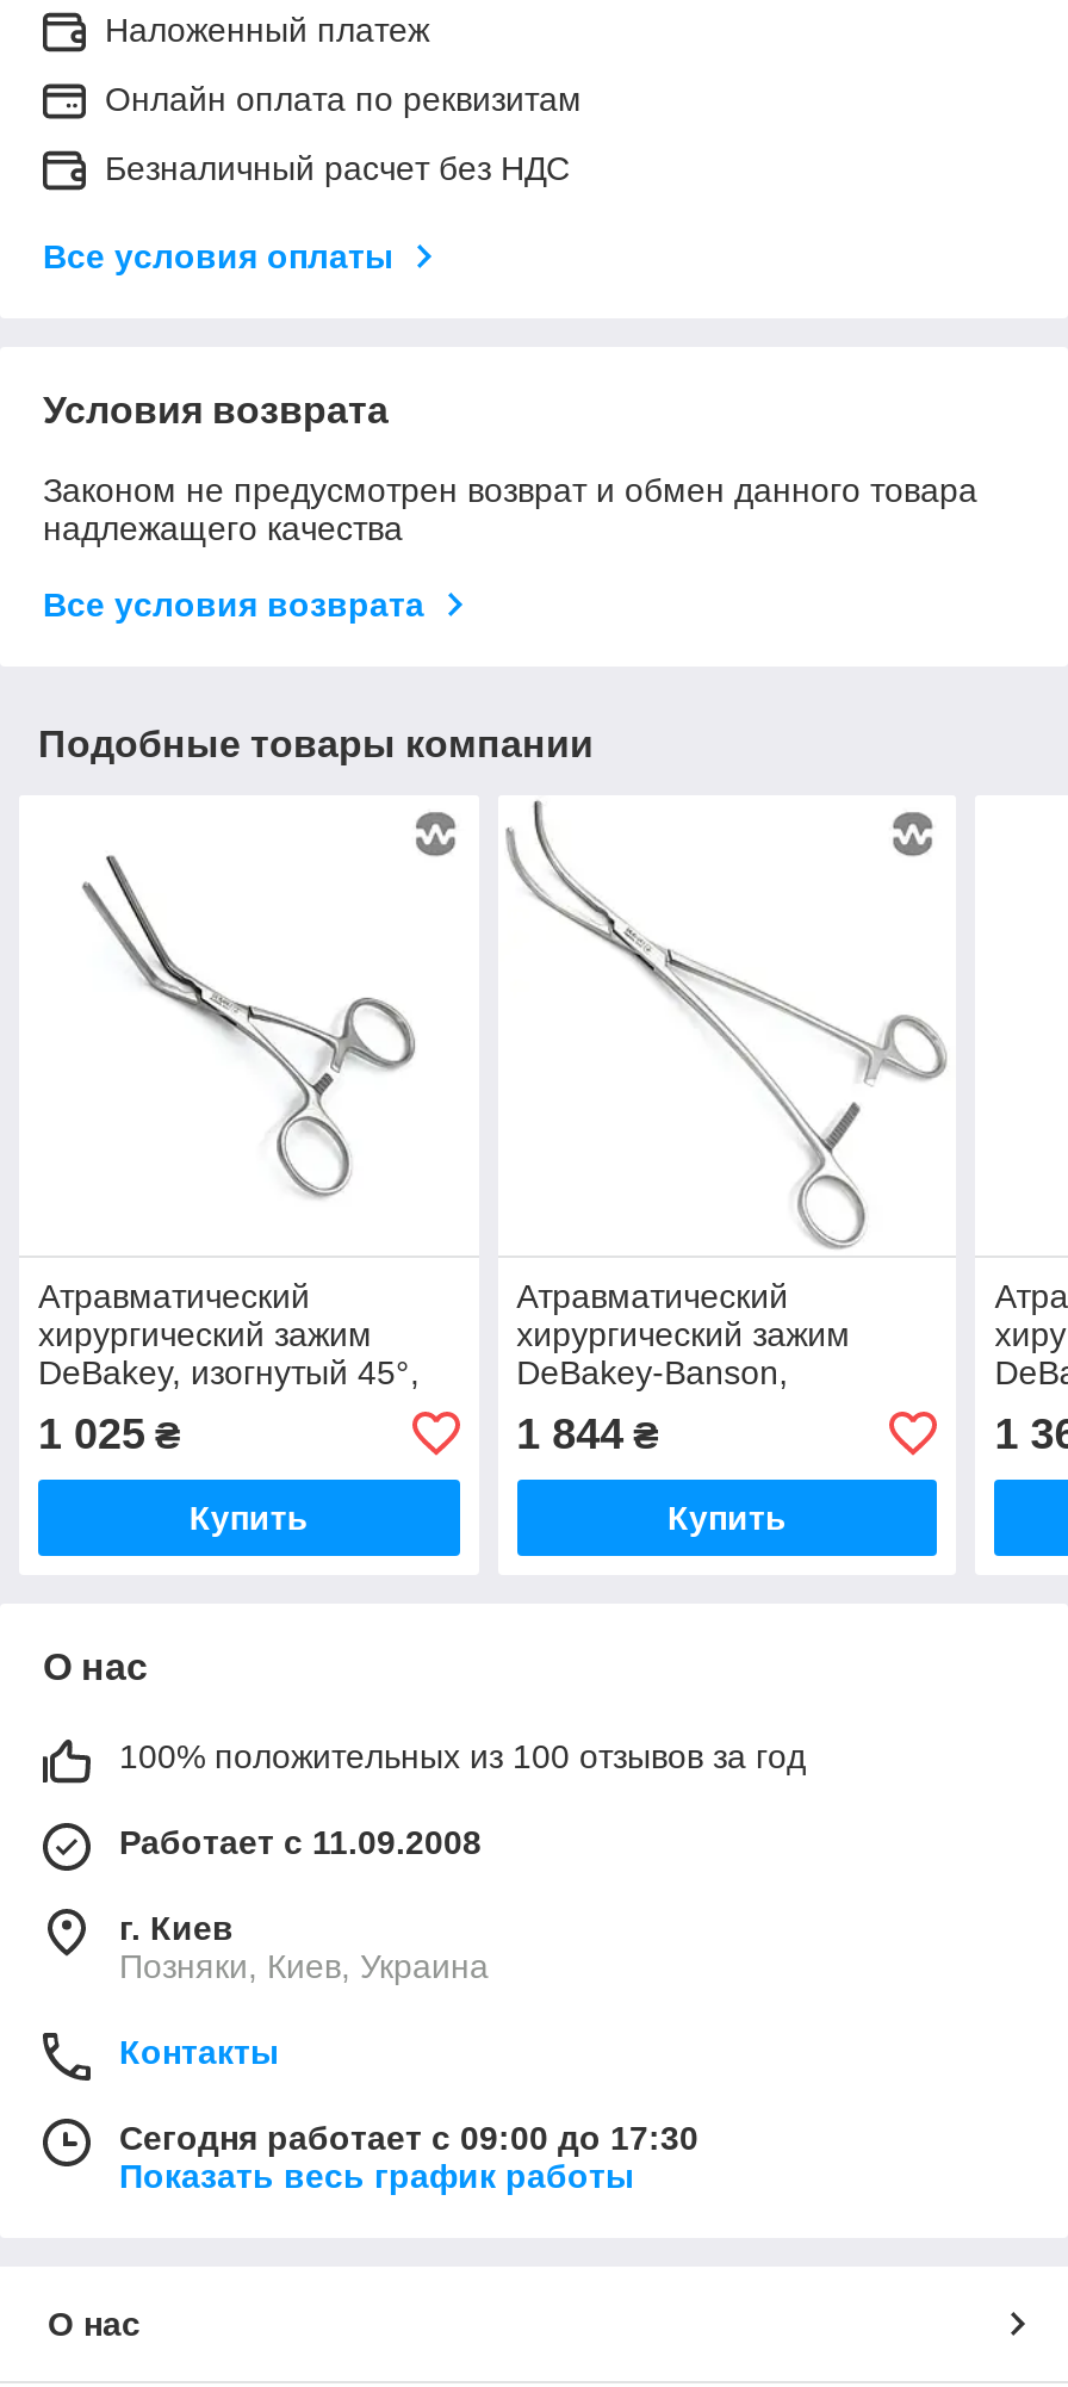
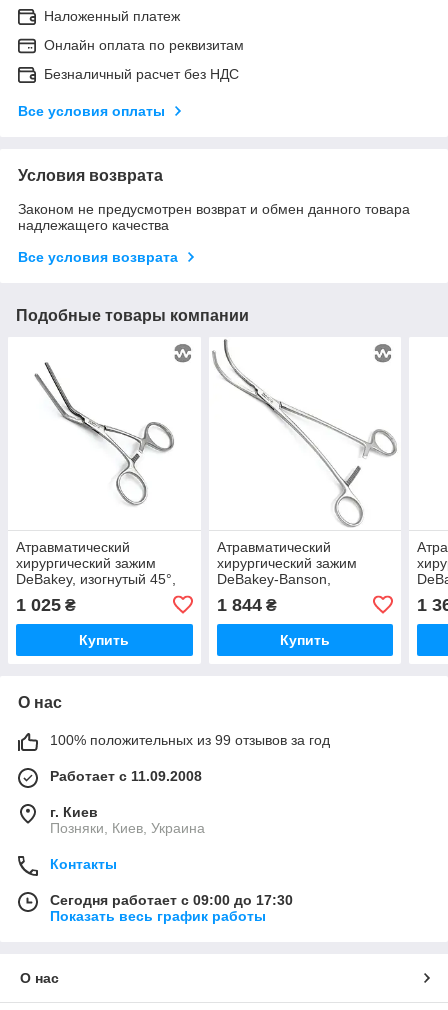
[119,1737,806,1775] 100% положительных из 100 отзывов за год -> [50,732,330,748] 100% положительных из 99 отзывов за год

